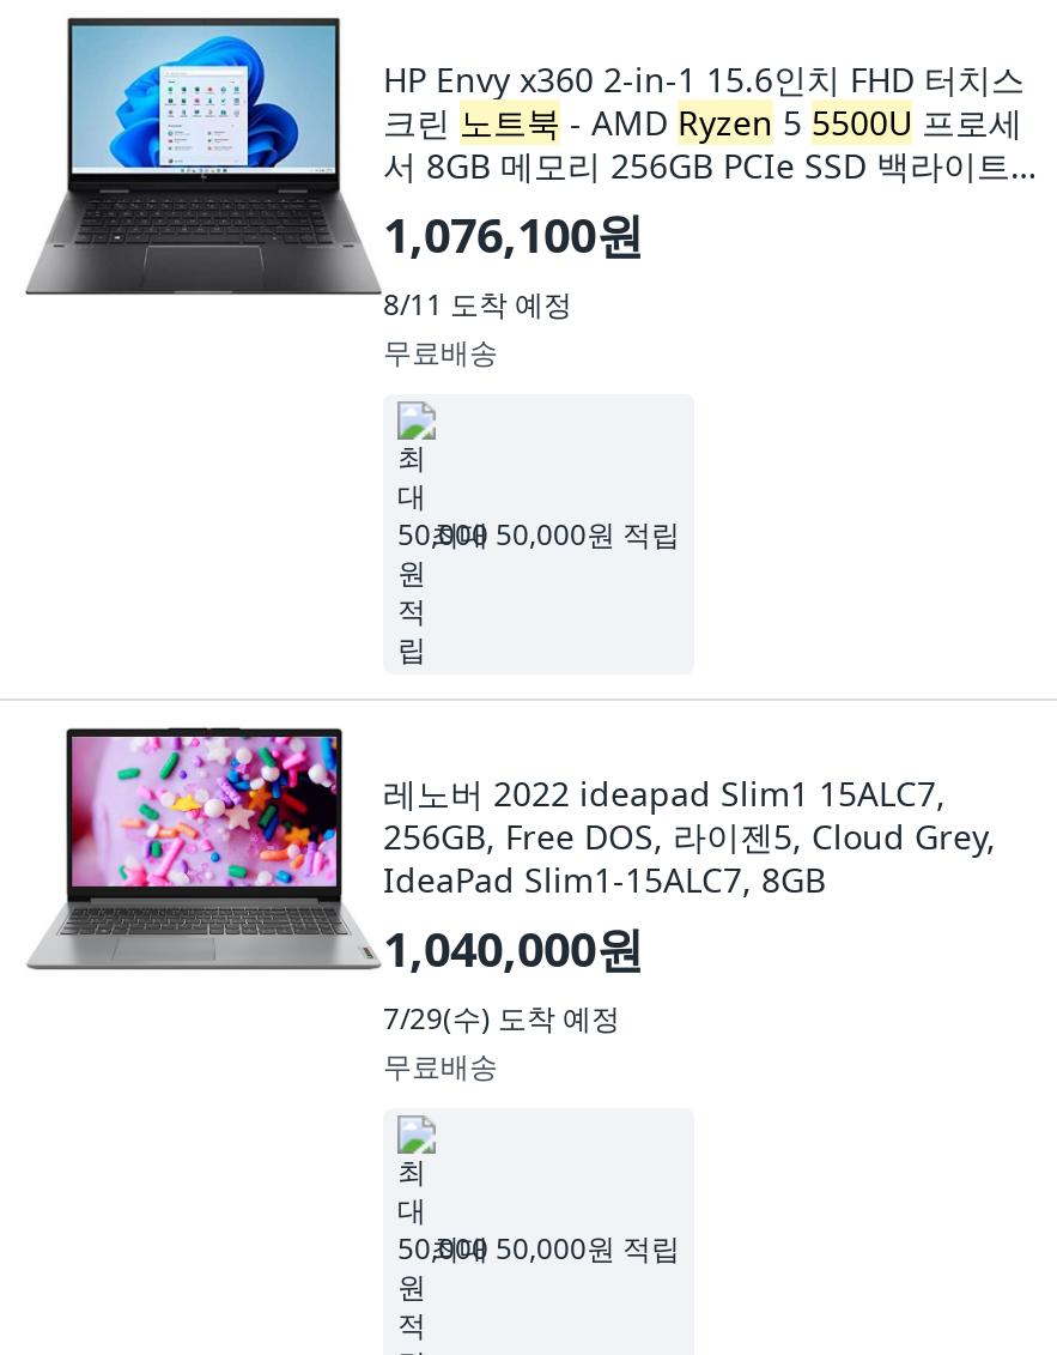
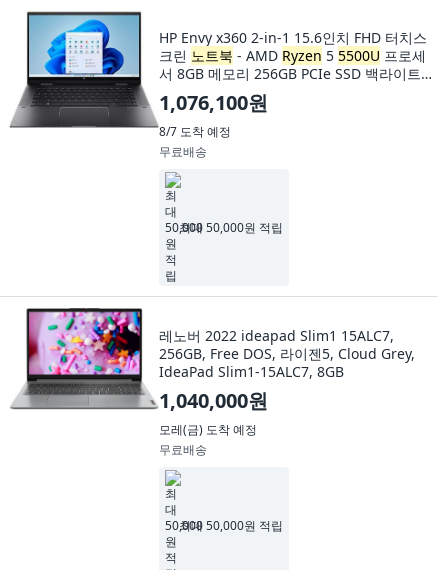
[383,284,572,325] 8/11 도착 예정 -> [159,123,231,140] 8/7 도착 예정
[383,998,620,1039] 7/29(수) 도착 예정 -> [159,421,257,438] 모레(금) 도착 예정

